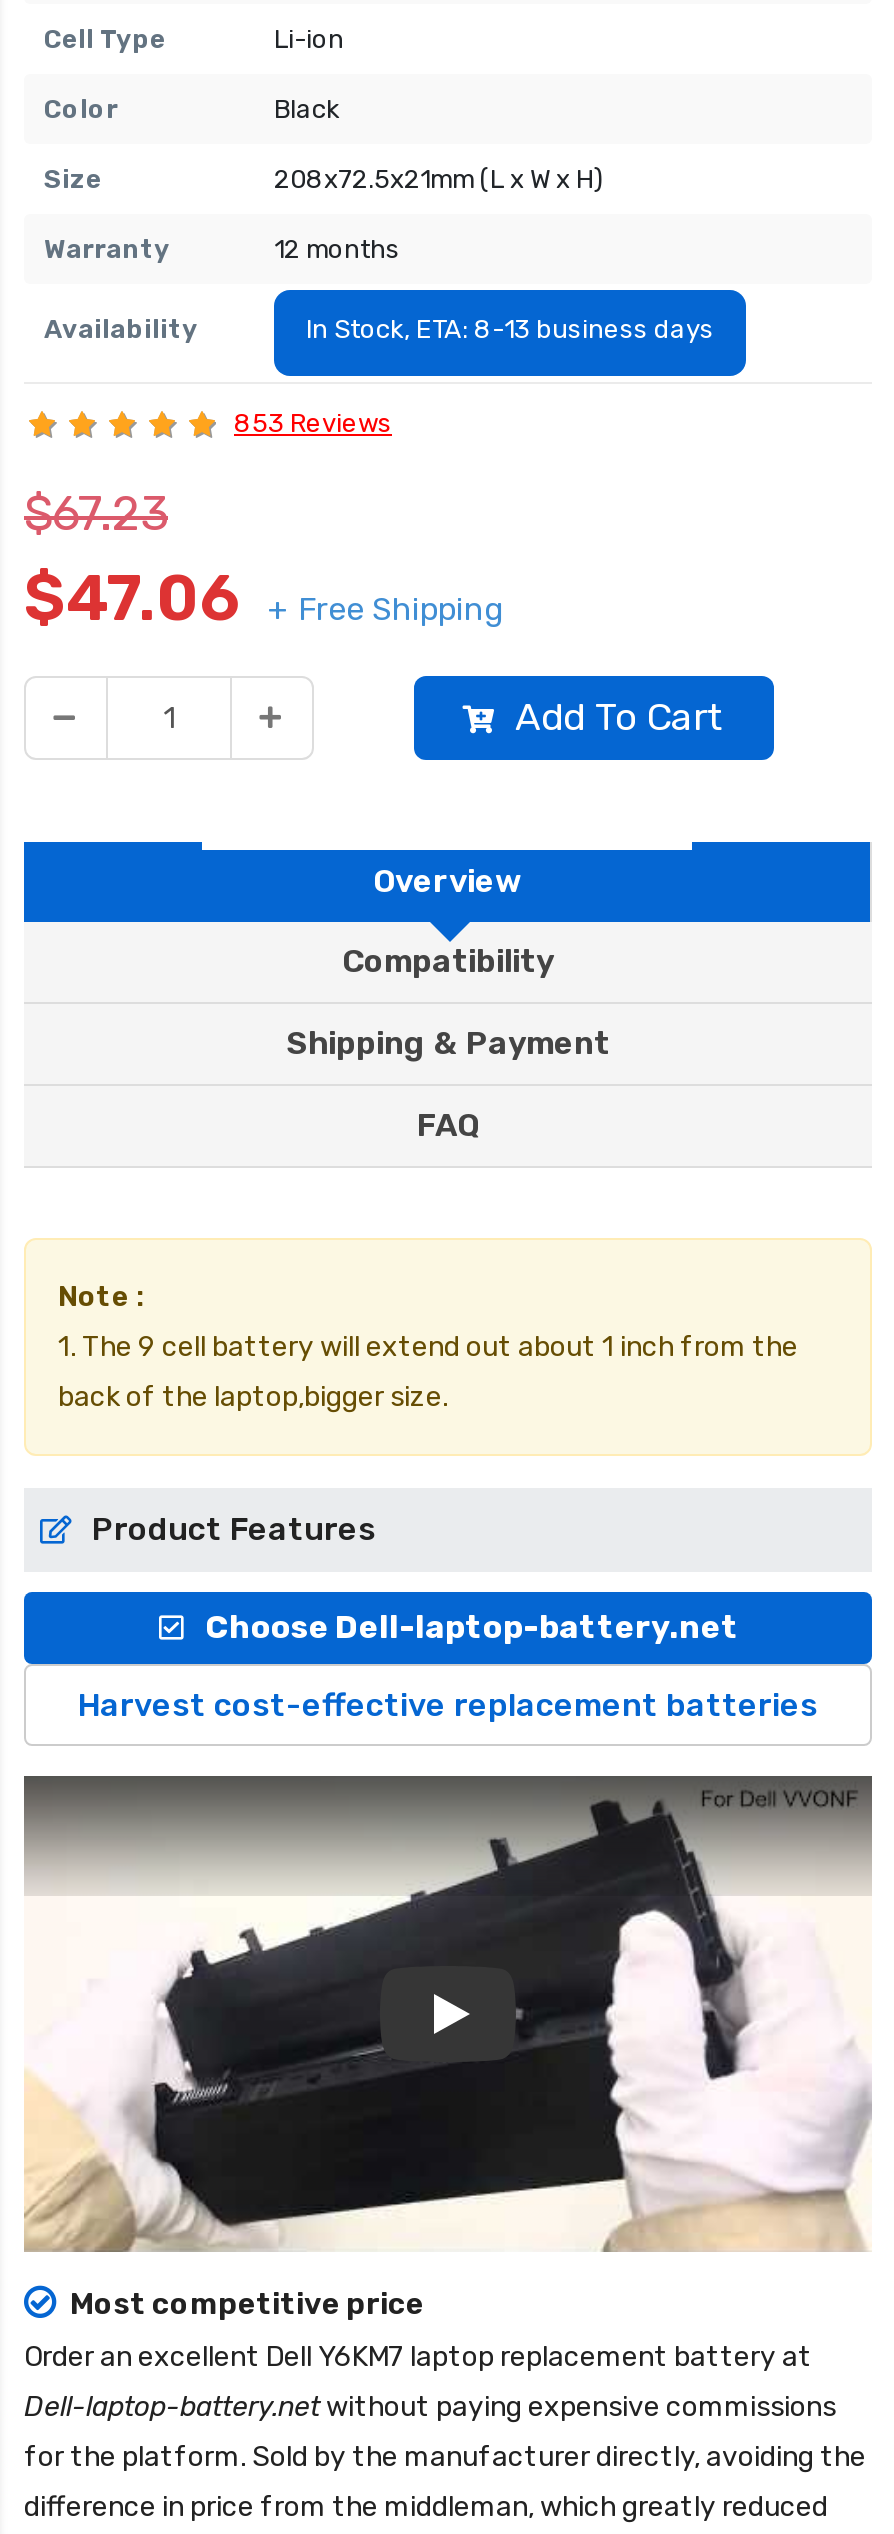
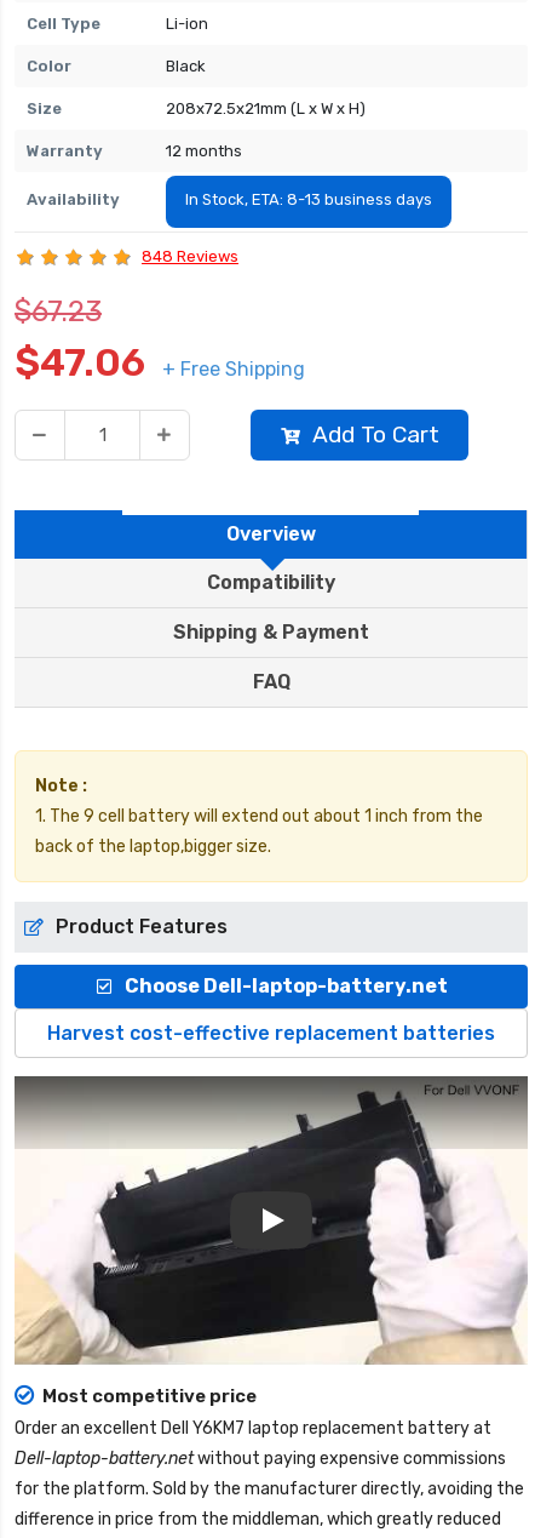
[234,408,392,438] 853 Reviews -> [142,247,238,265] 848 Reviews

